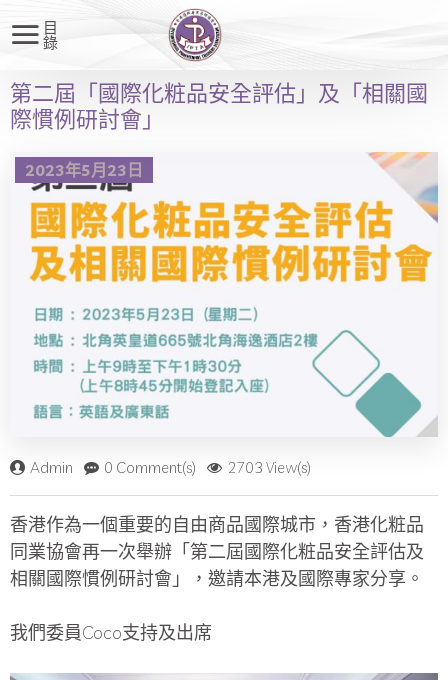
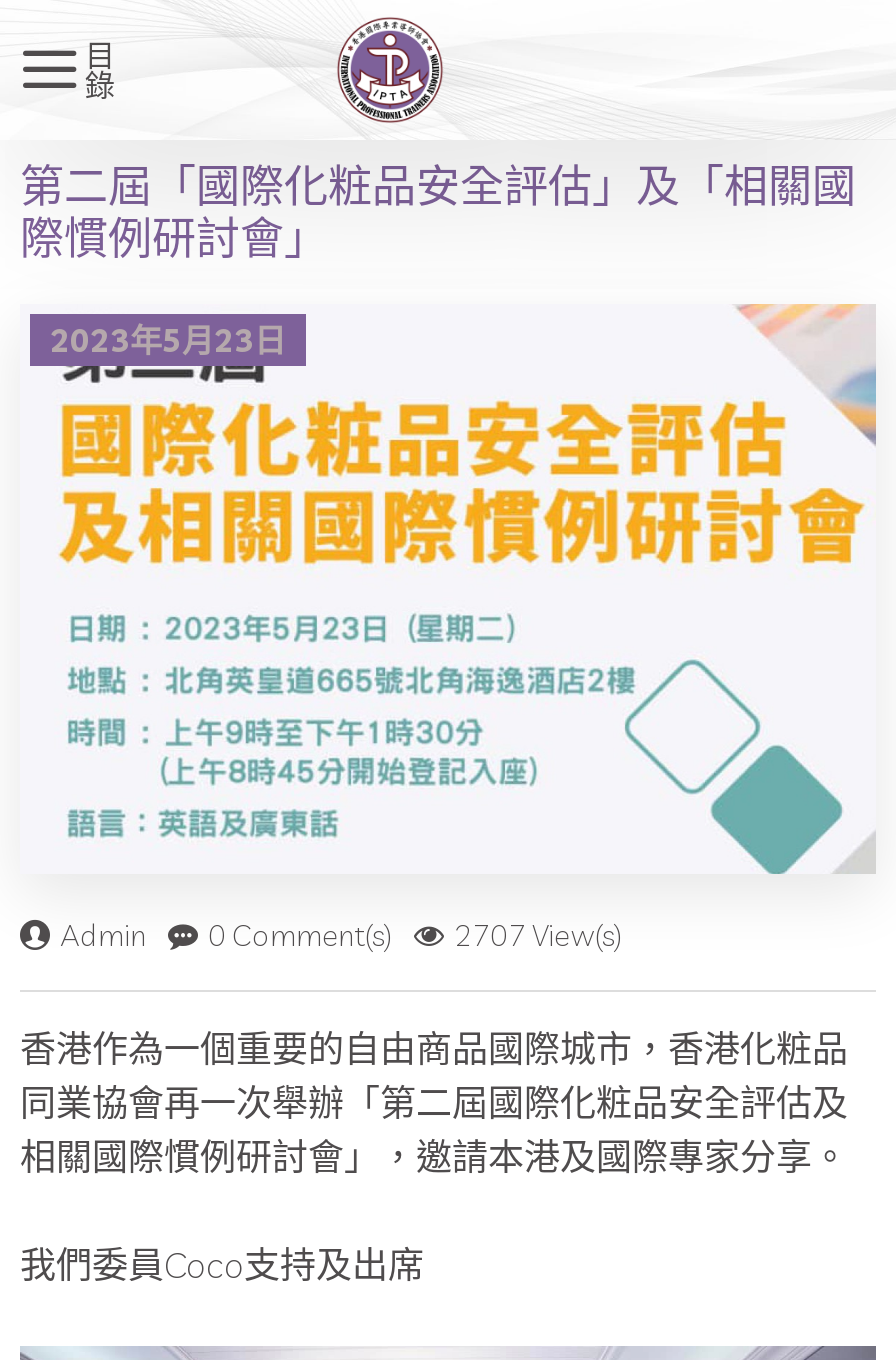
[227,458,311,477] 2703 View(s) -> [454,917,622,955] 2707 View(s)

